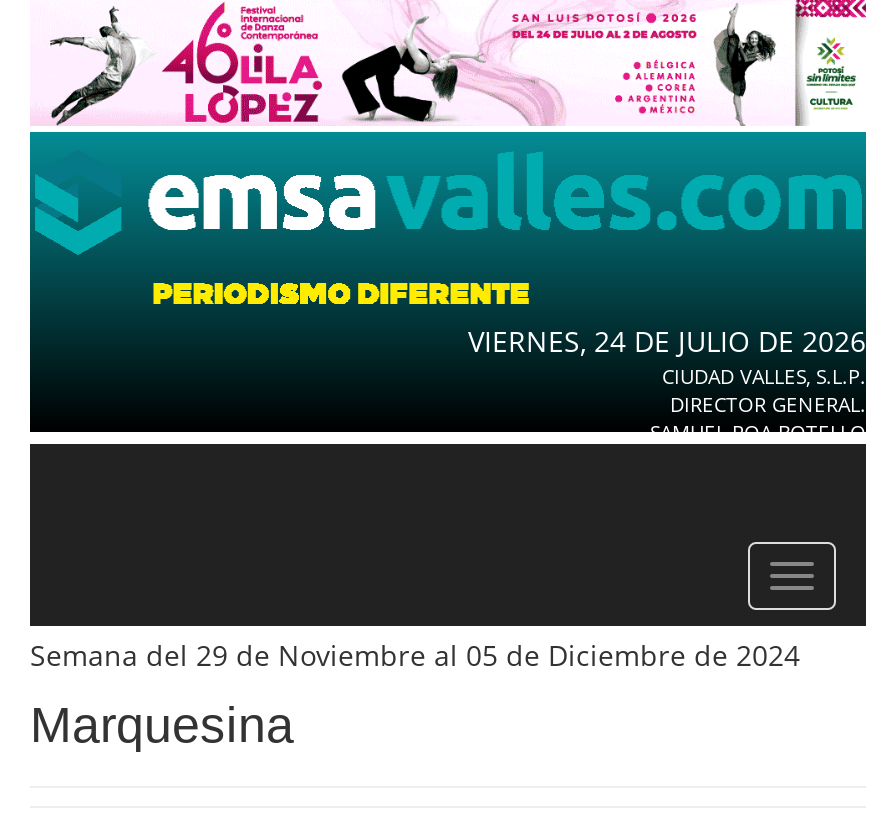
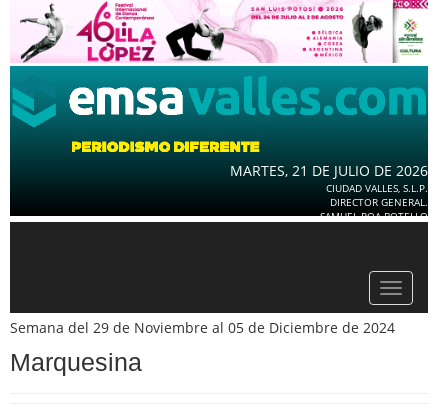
[468,321,866,359] VIERNES, 24 DE JULIO DE 2026 -> [230,161,428,180] MARTES, 21 DE JULIO DE 2026

